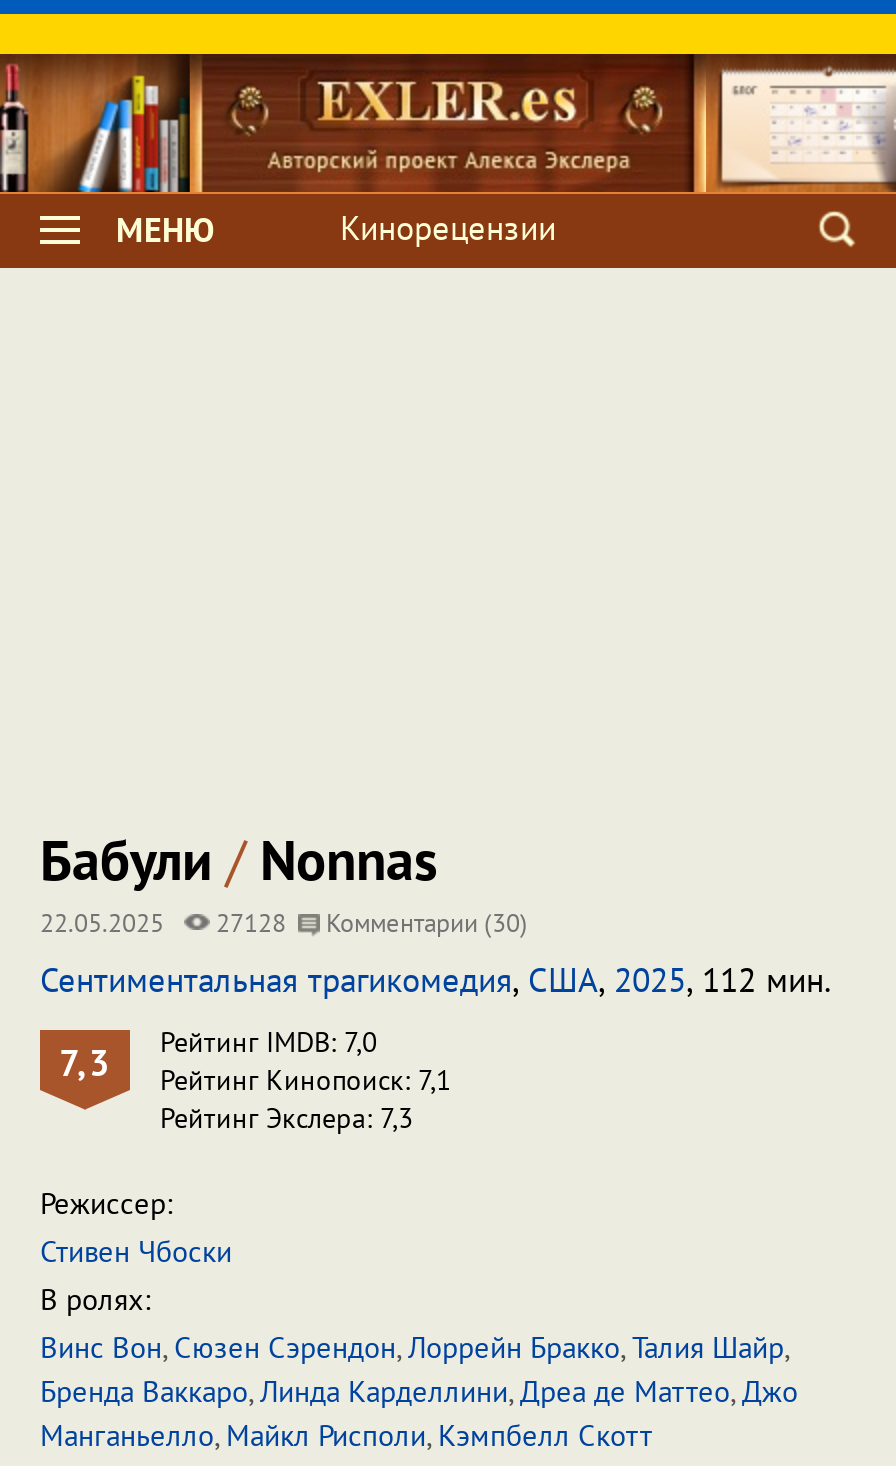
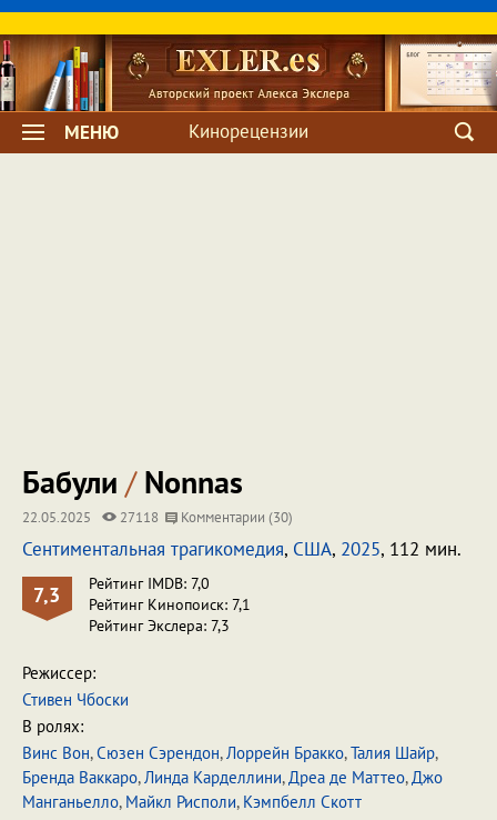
[210,906,298,940] 27128 -> [116,508,165,527] 27118

